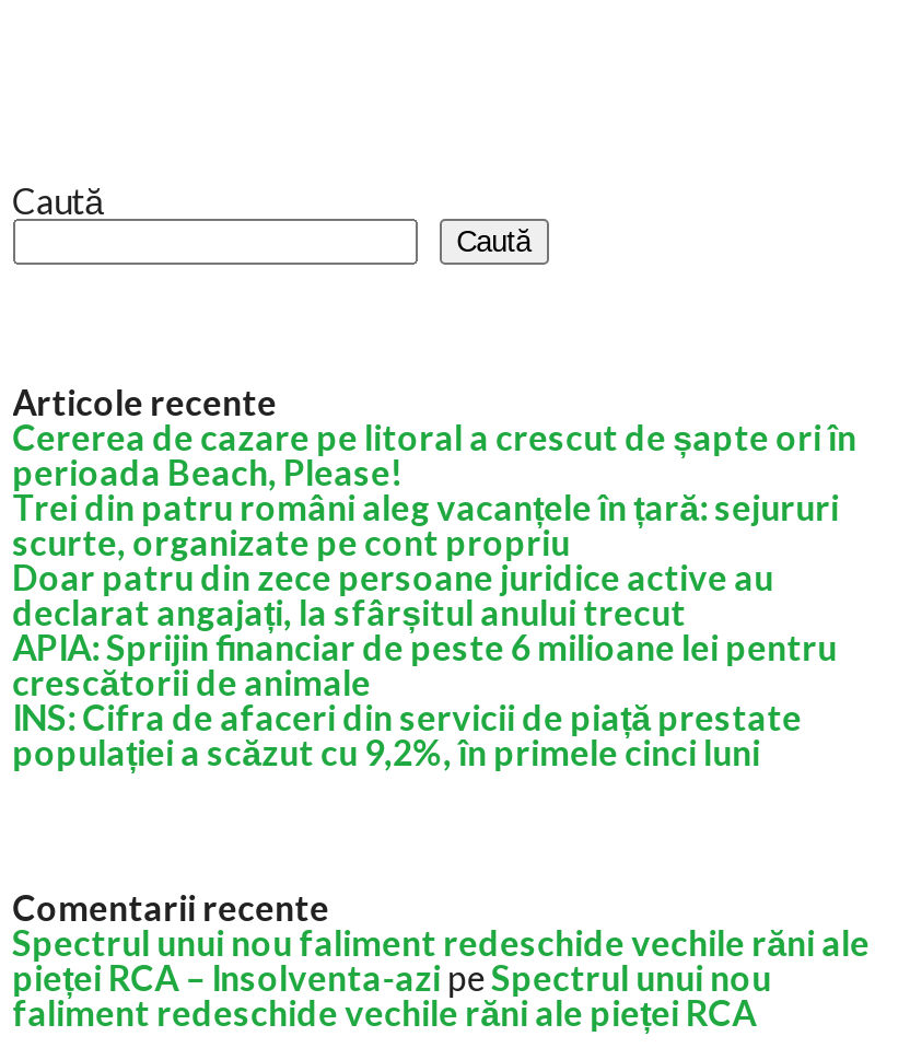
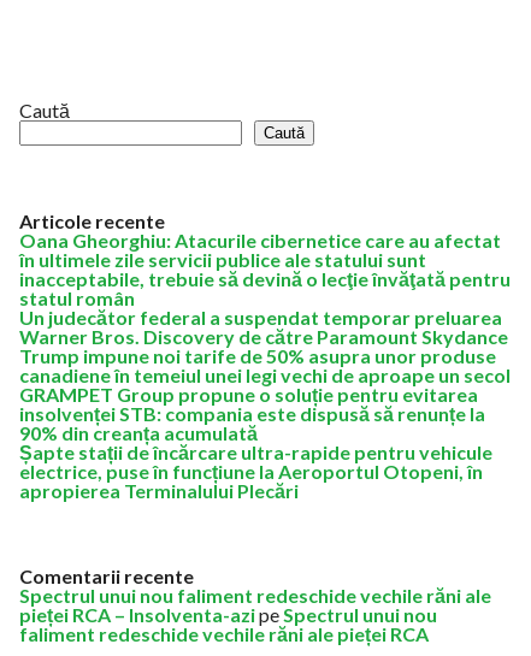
[12,416,857,772] Cererea de cazare pe litoral a crescut de șapte ori în | perioada Beach, Please! | Trei din patru români aleg vacanțele în țară: sejururi | scurte, organizate pe cont propriu | Doar patru din zece persoane juridice active au | declarat angajați, la sfârșitul anului trecut | APIA: Sprijin financiar de peste 6 milioane lei pentru | crescătorii de animale | INS: Cifra de afaceri din servicii de piață prestate | populației a scăzut cu 9,2%, în primele cinci luni -> [19,229,510,502] Oana Gheorghiu: Atacurile cibernetice care au afectat | în ultimele zile servicii publice ale statului sunt | inacceptabile, trebuie să devină o lecţie învăţată pentru | statul român | Un judecător federal a suspendat temporar preluarea | Warner Bros. Discovery de către Paramount Skydance | Trump impune noi tarife de 50% asupra unor produse | canadiene în temeiul unei legi vechi de aproape un secol | GRAMPET Group propune o soluție pentru evitarea | insolvenței STB: compania este dispusă să renunțe la | 90% din creanța acumulată | Șapte stații de încărcare ultra-rapide pentru vehicule | electrice, puse în funcțiune la Aeroportul Otopeni, în | apropierea Terminalului Plecări

